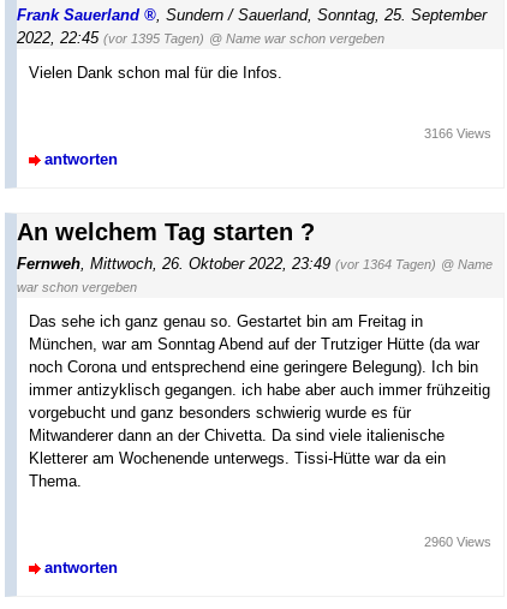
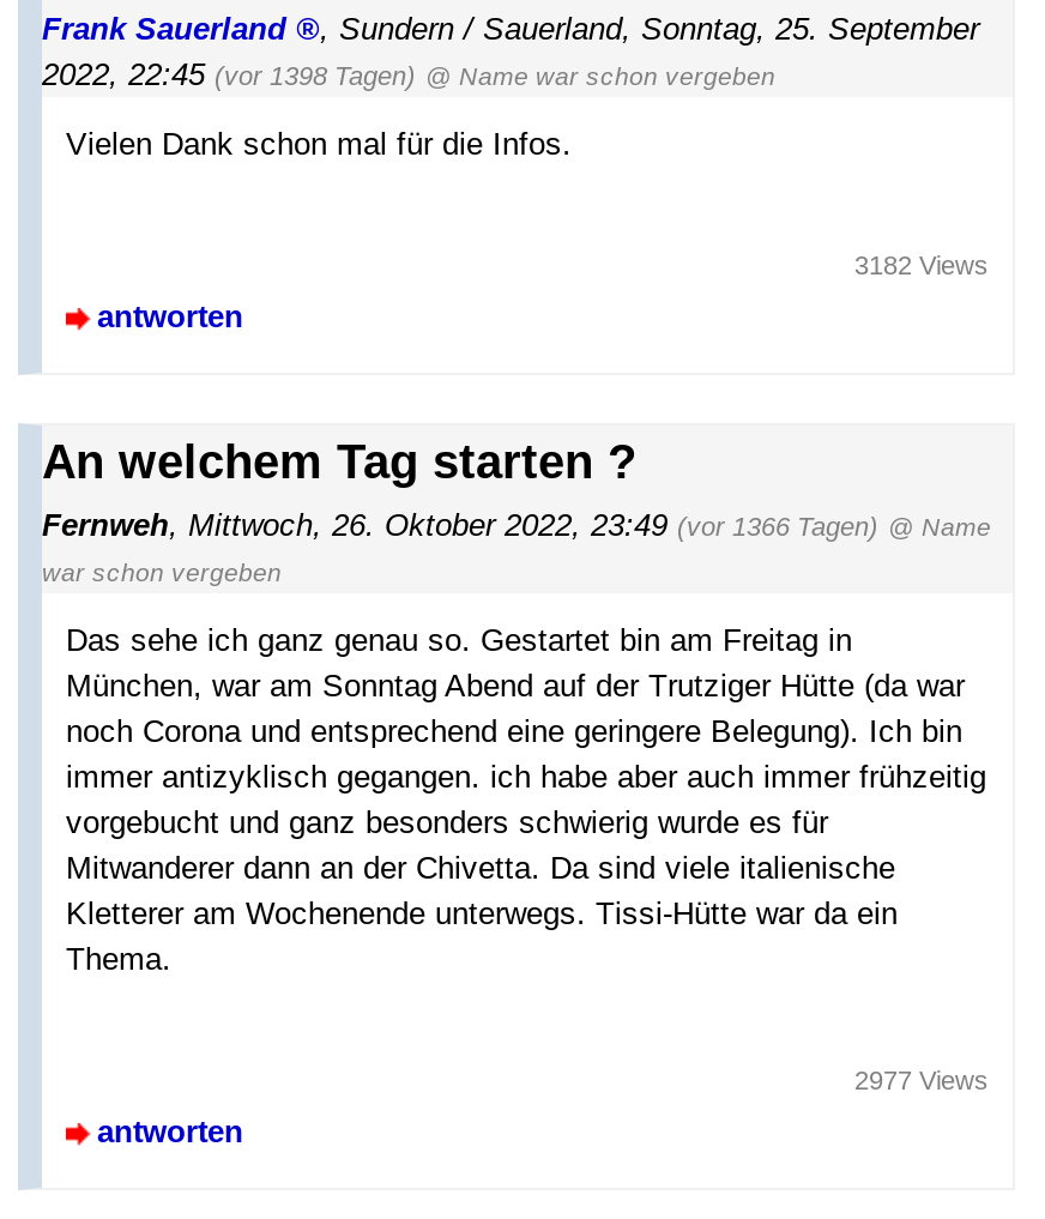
[17,29,384,47] 2022, 22:45 (vor 1395 Tagen) @ Name war schon vergeben -> [42,57,775,93] 2022, 22:45 (vor 1398 Tagen) @ Name war schon vergeben
[424,126,491,141] 3166 Views -> [854,251,989,280] 3182 Views
[17,255,493,273] Fernweh, Mittwoch, 26. Oktober 2022, 23:49 (vor 1364 Tagen) @ Name -> [42,507,991,543] Fernweh, Mittwoch, 26. Oktober 2022, 23:49 (vor 1366 Tagen) @ Name
[424,535,491,549] 2960 Views -> [854,1066,989,1095] 2977 Views

